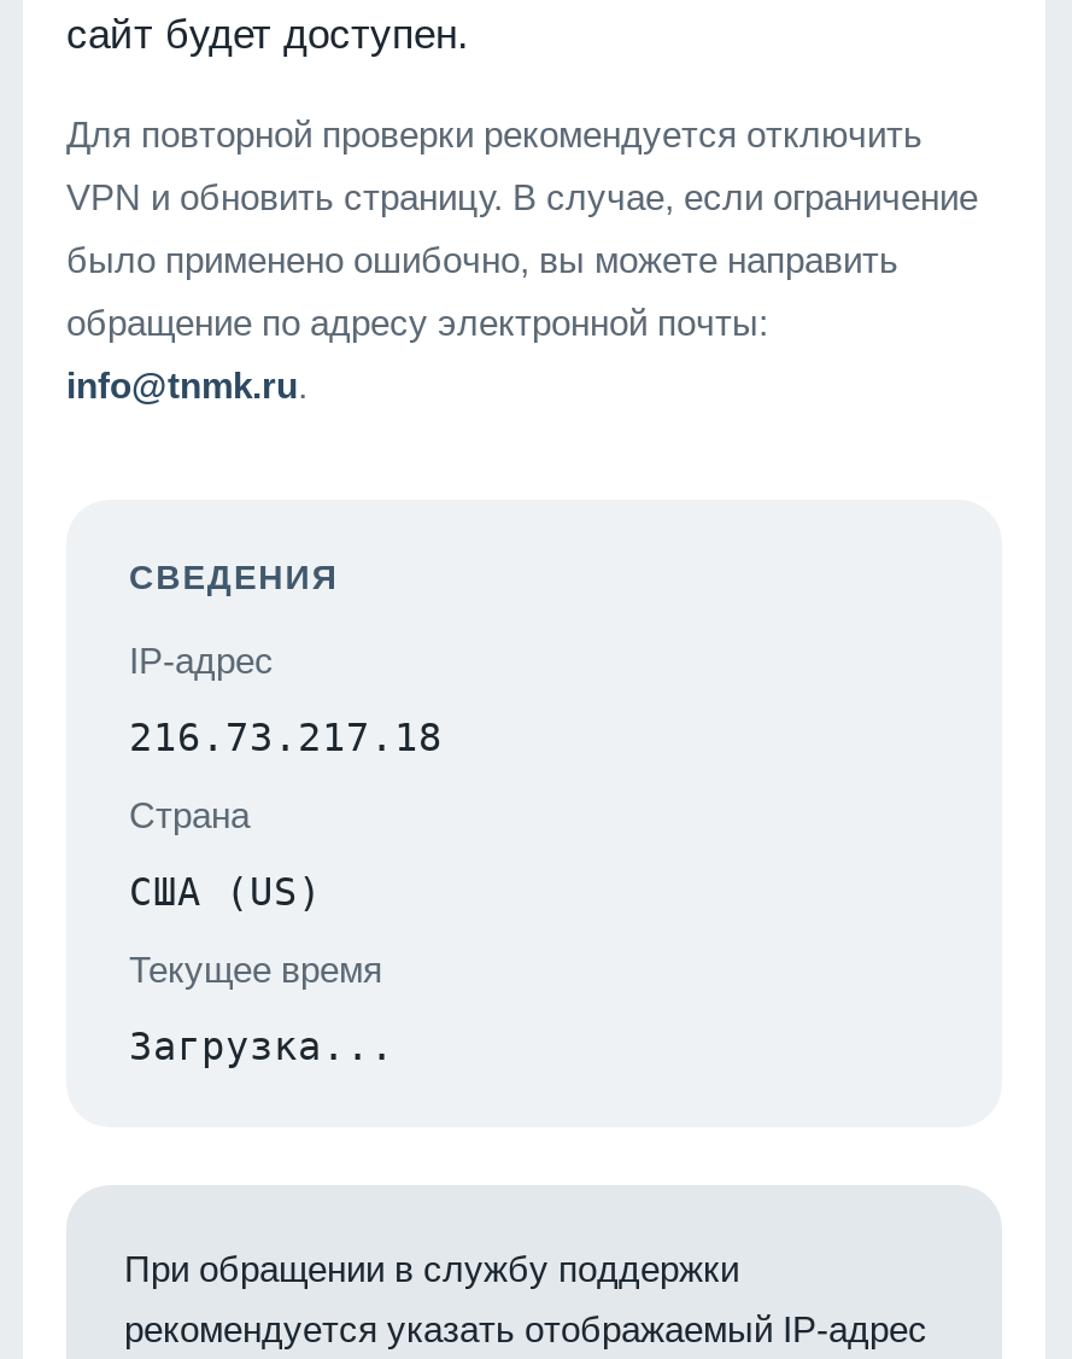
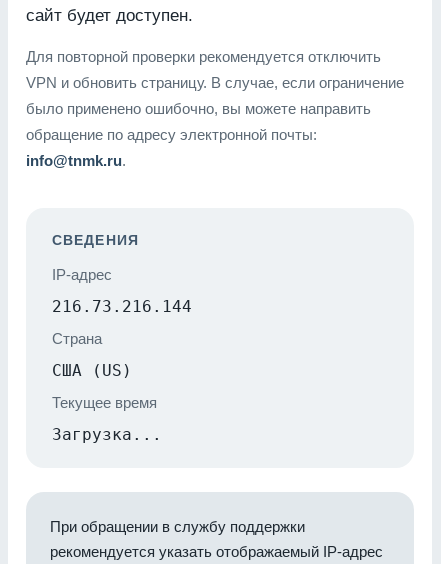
[129,713,443,759] 216.73.217.18 -> [52,296,192,315] 216.73.216.144

